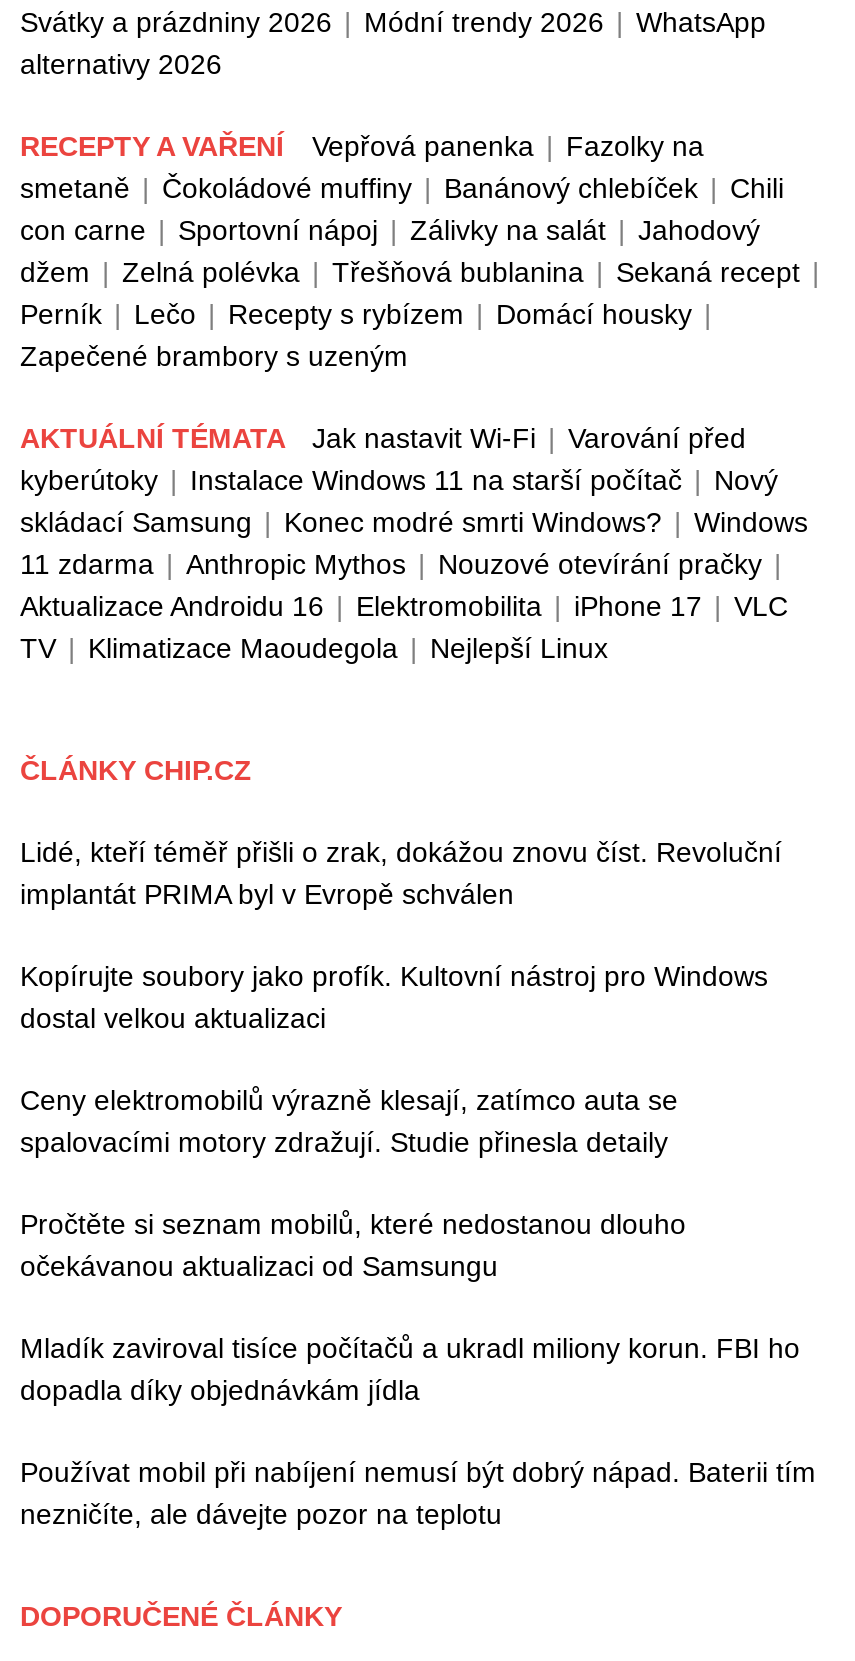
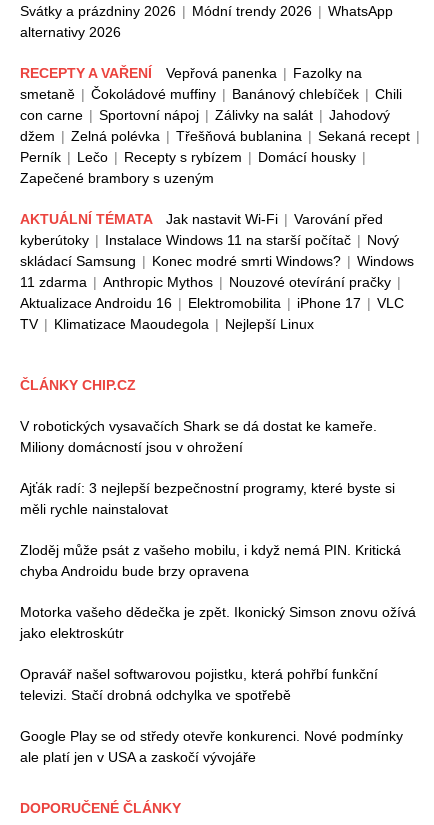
[20,836,782,910] Lidé, kteří téměř přišli o zrak, dokážou znovu číst. Revoluční | implantát PRIMA byl v Evropě schválen -> [20,418,377,455] V robotických vysavačích Shark se dá dostat ke kameře. | Miliony domácností jsou v ohrožení
[20,960,768,1034] Kopírujte soubory jako profík. Kultovní nástroj pro Windows | dostal velkou aktualizaci -> [20,480,395,517] Ajťák radí: 3 nejlepší bezpečnostní programy, které byste si | měli rychle nainstalovat
[20,1084,678,1158] Ceny elektromobilů výrazně klesají, zatímco auta se | spalovacími motory zdražují. Studie přinesla detaily -> [20,542,401,579] Zloděj může psát z vašeho mobilu, i když nemá PIN. Kritická | chyba Androidu bude brzy opravena
[20,1208,686,1282] Pročtěte si seznam mobilů, které nedostanou dlouho | očekávanou aktualizaci od Samsungu -> [20,604,416,641] Motorka vašeho dědečka je zpět. Ikonický Simson znovu ožívá | jako elektroskútr
[20,1332,800,1406] Mladík zaviroval tisíce počítačů a ukradl miliony korun. FBI ho | dopadla díky objednávkám jídla -> [20,666,378,703] Opravář našel softwarovou pojistku, která pohřbí funkční | televizi. Stačí drobná odchylka ve spotřebě
[20,1456,816,1530] Používat mobil při nabíjení nemusí být dobrý nápad. Baterii tím | nezničíte, ale dávejte pozor na teplotu -> [20,728,403,765] Google Play se od středy otevře konkurenci. Nové podmínky | ale platí jen v USA a zaskočí vývojáře

